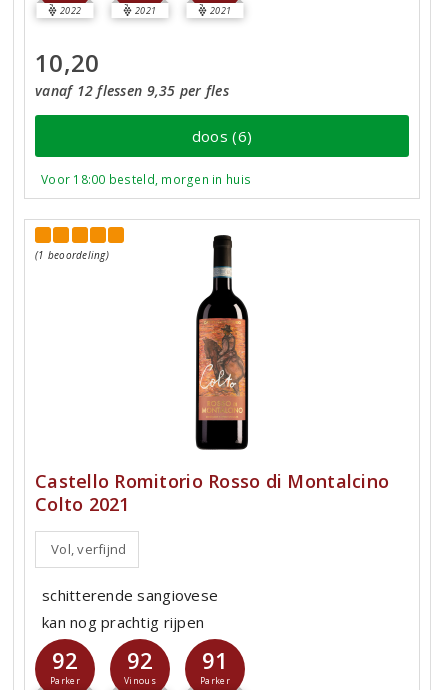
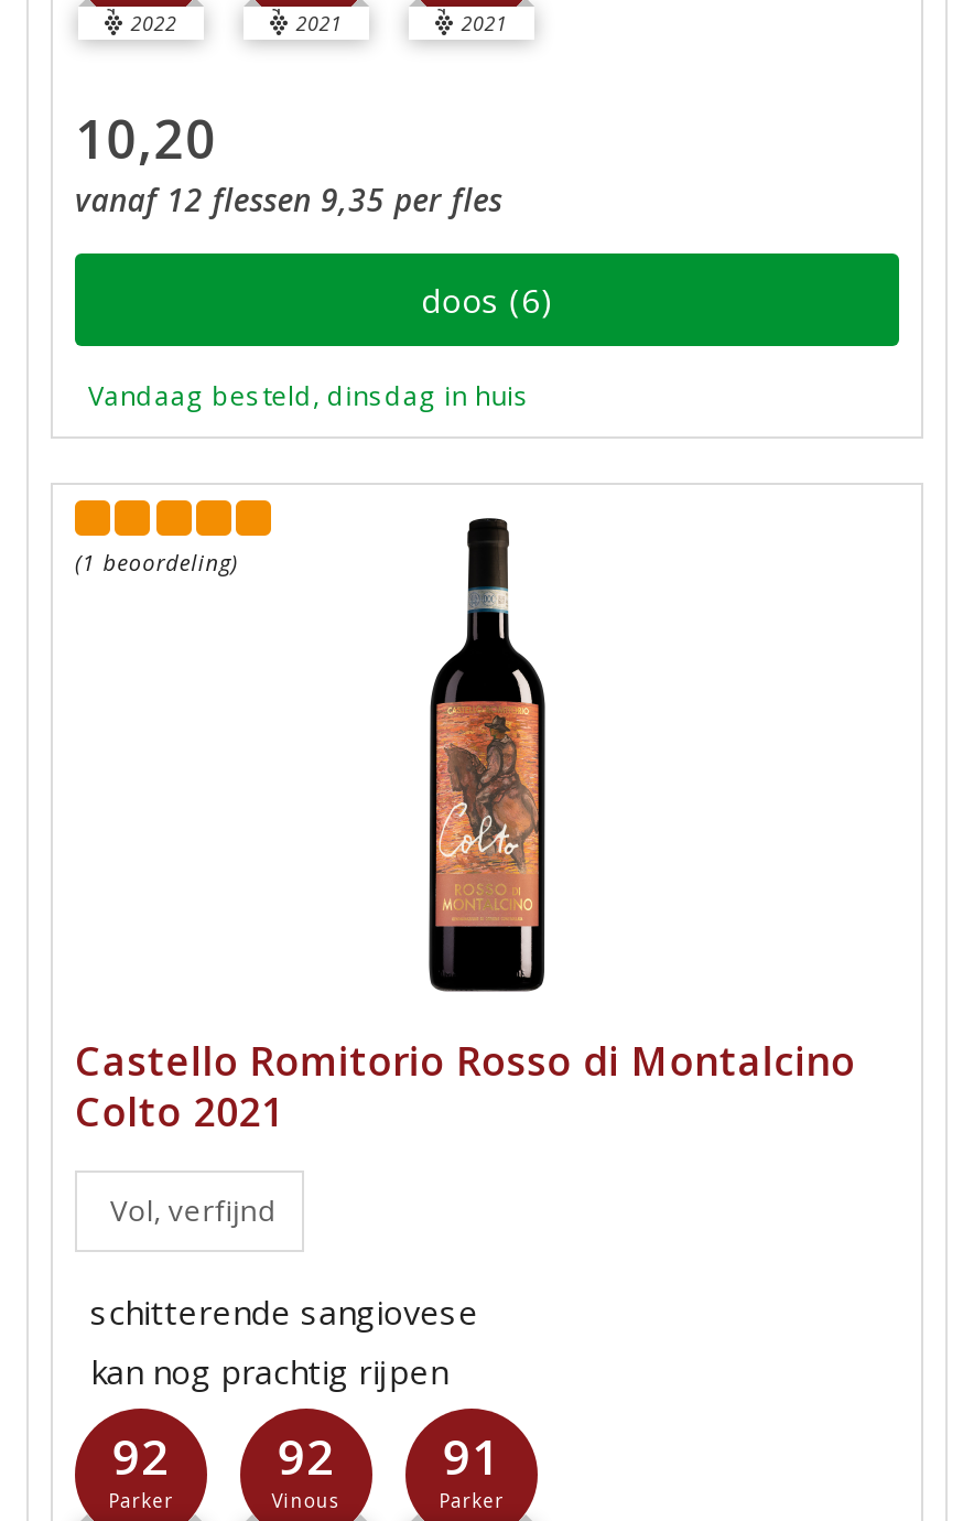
[41,171,251,188] Voor 18:00 besteld, morgen in huis -> [88,377,530,414] Vandaag besteld, dinsdag in huis

